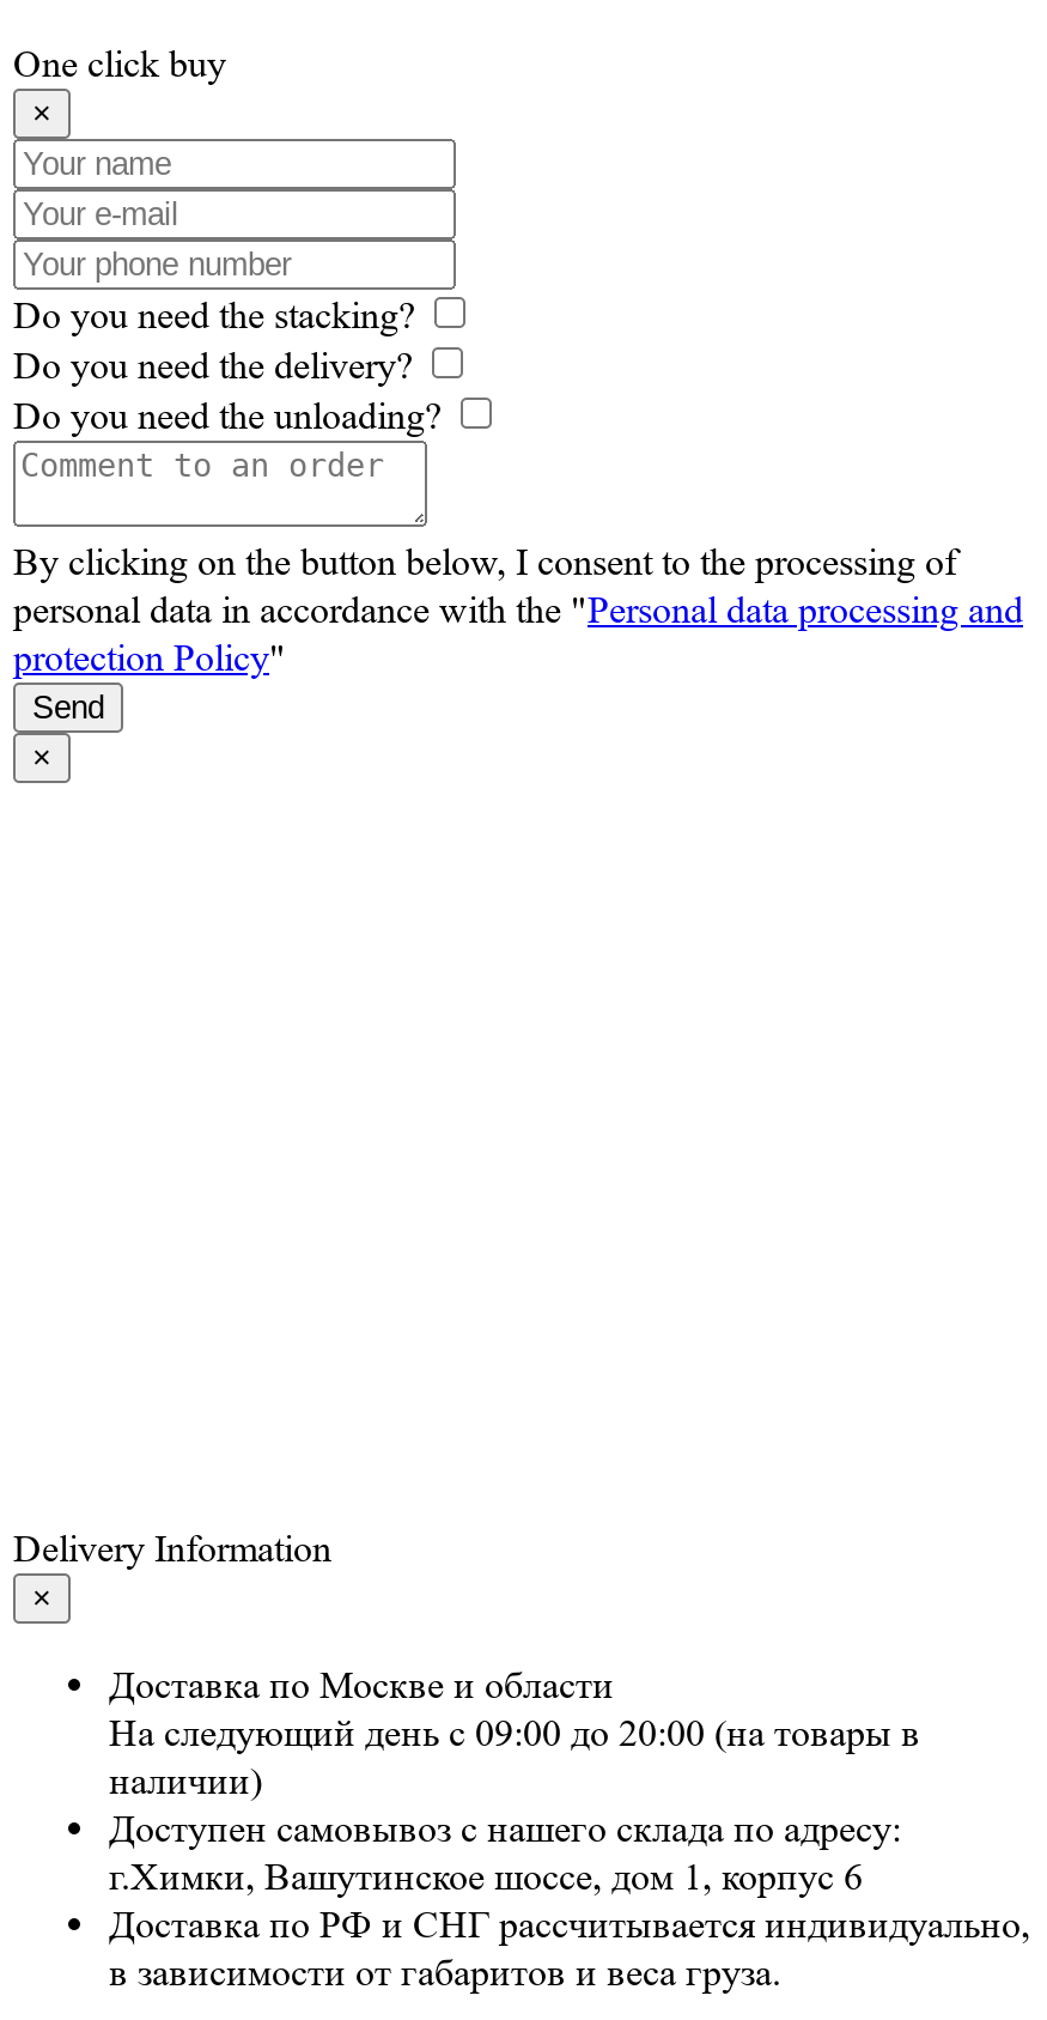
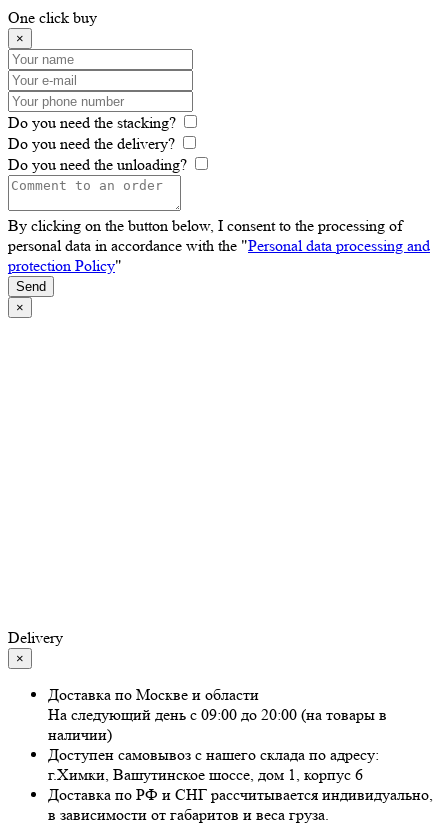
[13,1526,331,1571] Delivery Information -> [8,628,63,647] Delivery

